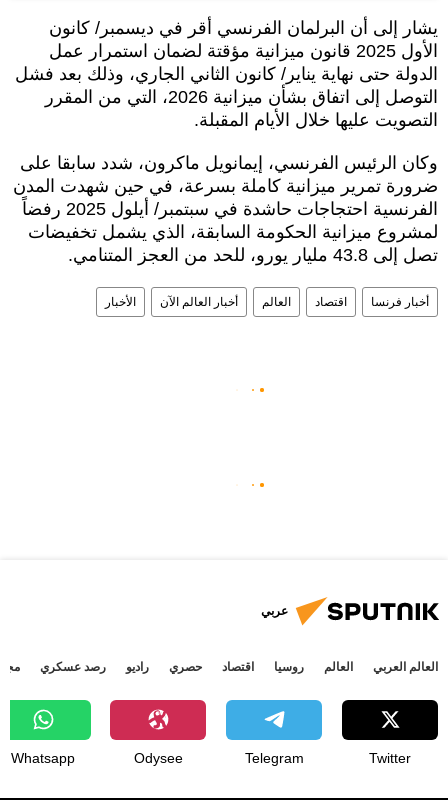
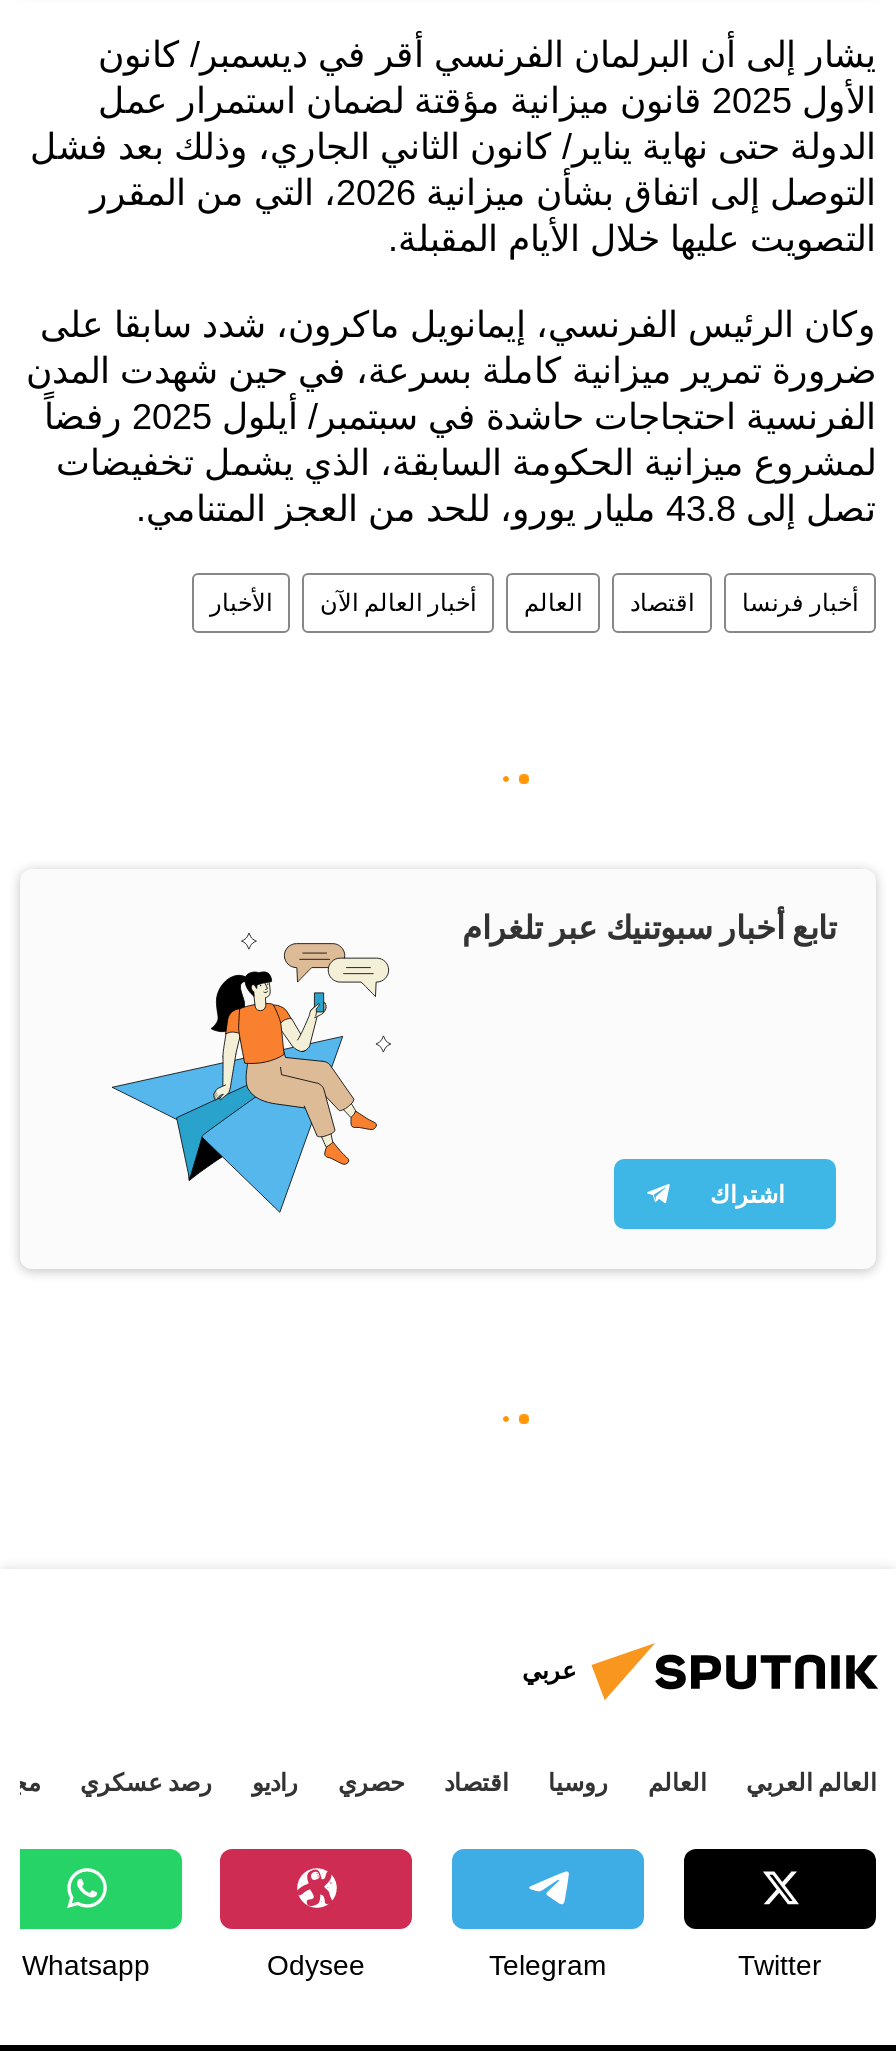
none -> [112,903,836,1213] [image] | تابع أخبار سبوتنيك عبر تلغرام
none -> [710,1175,784,1213] اشتراك

